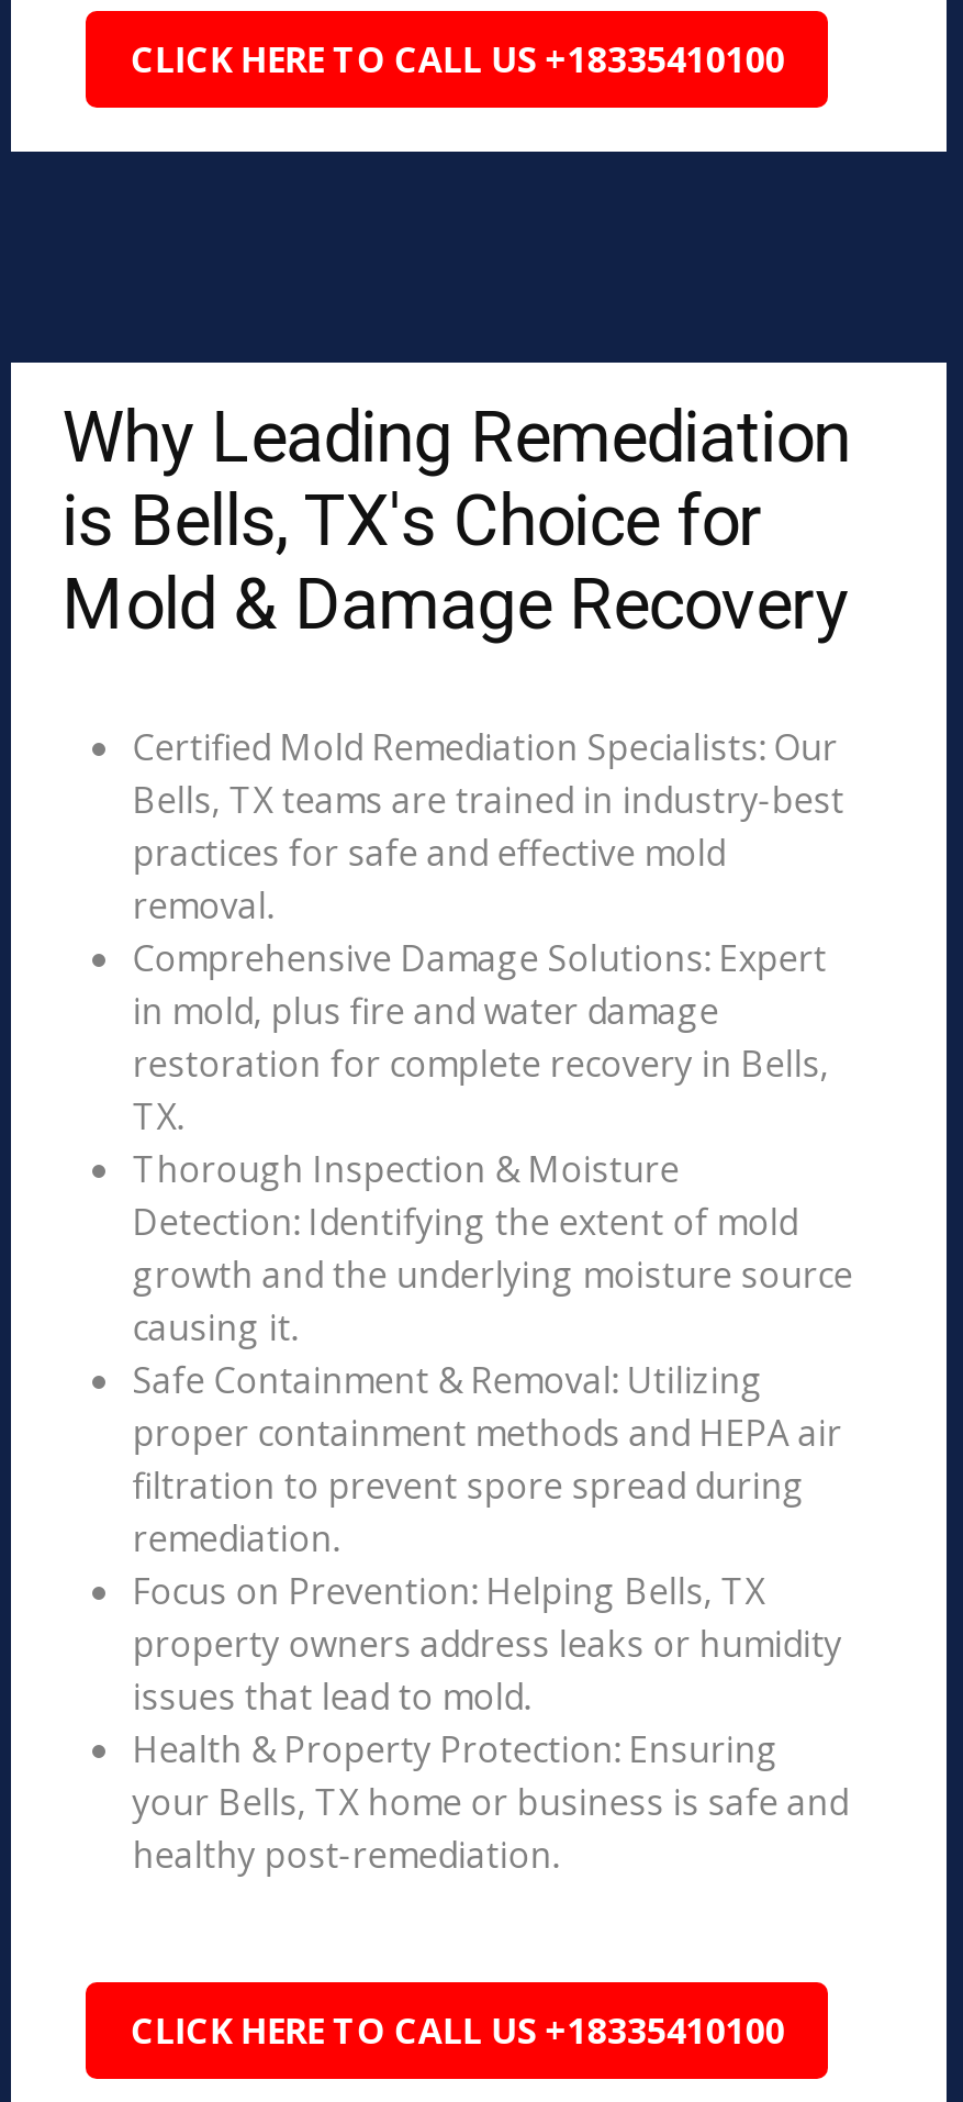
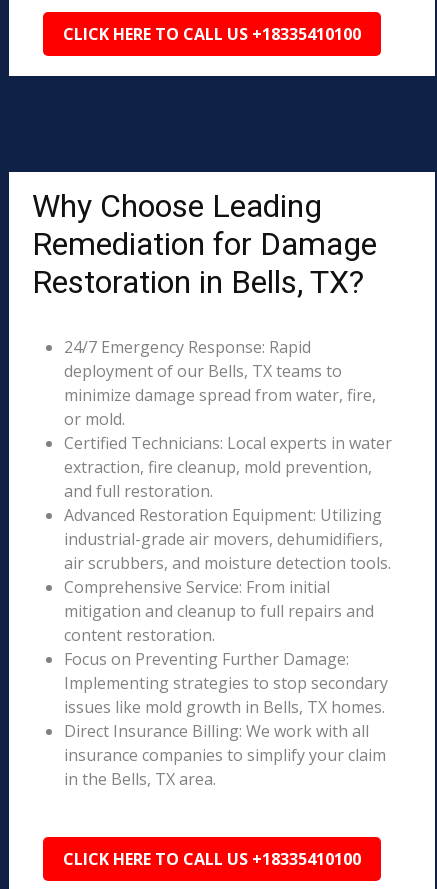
[62,396,850,646] Why Leading Remediation | is Bells, TX's Choice for | Mold & Damage Recovery -> [32,187,377,301] Why Choose Leading | Remediation for Damage | Restoration in Bells, TX?
[132,723,853,1879] Certified Mold Remediation Specialists: Our | Bells, TX teams are trained in industry-best | practices for safe and effective mold | removal. | Comprehensive Damage Solutions: Expert | in mold, plus fire and water damage | restoration for complete recovery in Bells, | TX. | Thorough Inspection & Moisture | Detection: Identifying the extent of mold | growth and the underlying moisture source | causing it. | Safe Containment & Removal: Utilizing | proper containment methods and HEPA air | filtration to prevent spore spread during | remediation. | Focus on Prevention: Helping Bells, TX | property owners address leaks or humidity | issues that lead to mold. | Health & Property Protection: Ensuring | your Bells, TX home or business is safe and | healthy post-remediation. -> [64,336,392,790] 24/7 Emergency Response: Rapid | deployment of our Bells, TX teams to | minimize damage spread from water, fire, | or mold. | Certified Technicians: Local experts in water | extraction, fire cleanup, mold prevention, | and full restoration. | Advanced Restoration Equipment: Utilizing | industrial-grade air movers, dehumidifiers, | air scrubbers, and moisture detection tools. | Comprehensive Service: From initial | mitigation and cleanup to full repairs and | content restoration. | Focus on Preventing Further Damage: | Implementing strategies to stop secondary | issues like mold growth in Bells, TX homes. | Direct Insurance Billing: We work with all | insurance companies to simplify your claim | in the Bells, TX area.

